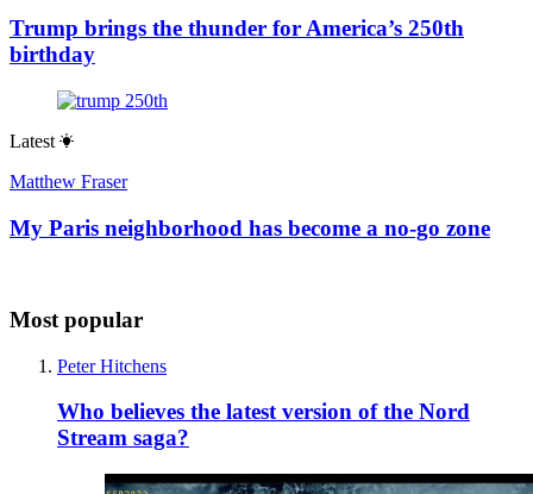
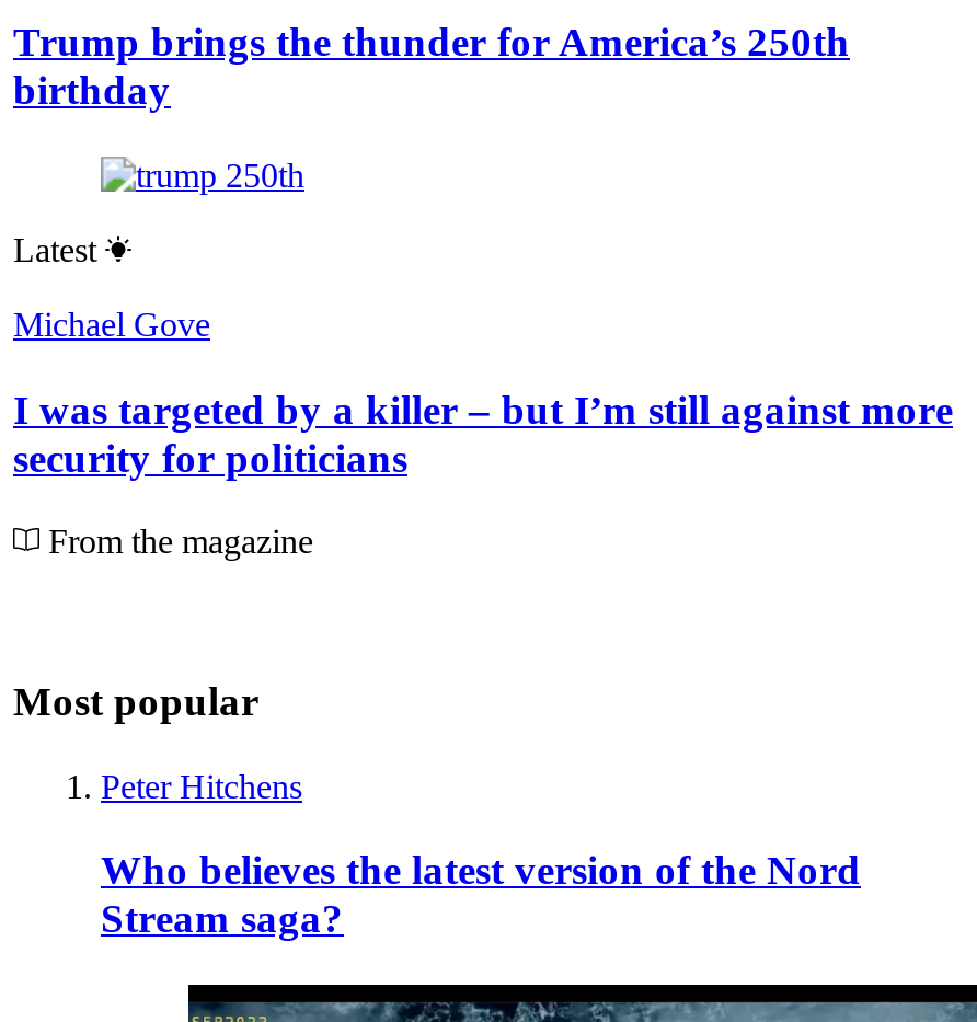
[10,171,490,240] Matthew Fraser | My Paris neighborhood has become a no-go zone -> [13,305,953,560] Michael Gove | I was targeted by a killer – but I’m still against more | security for politicians | From the magazine

